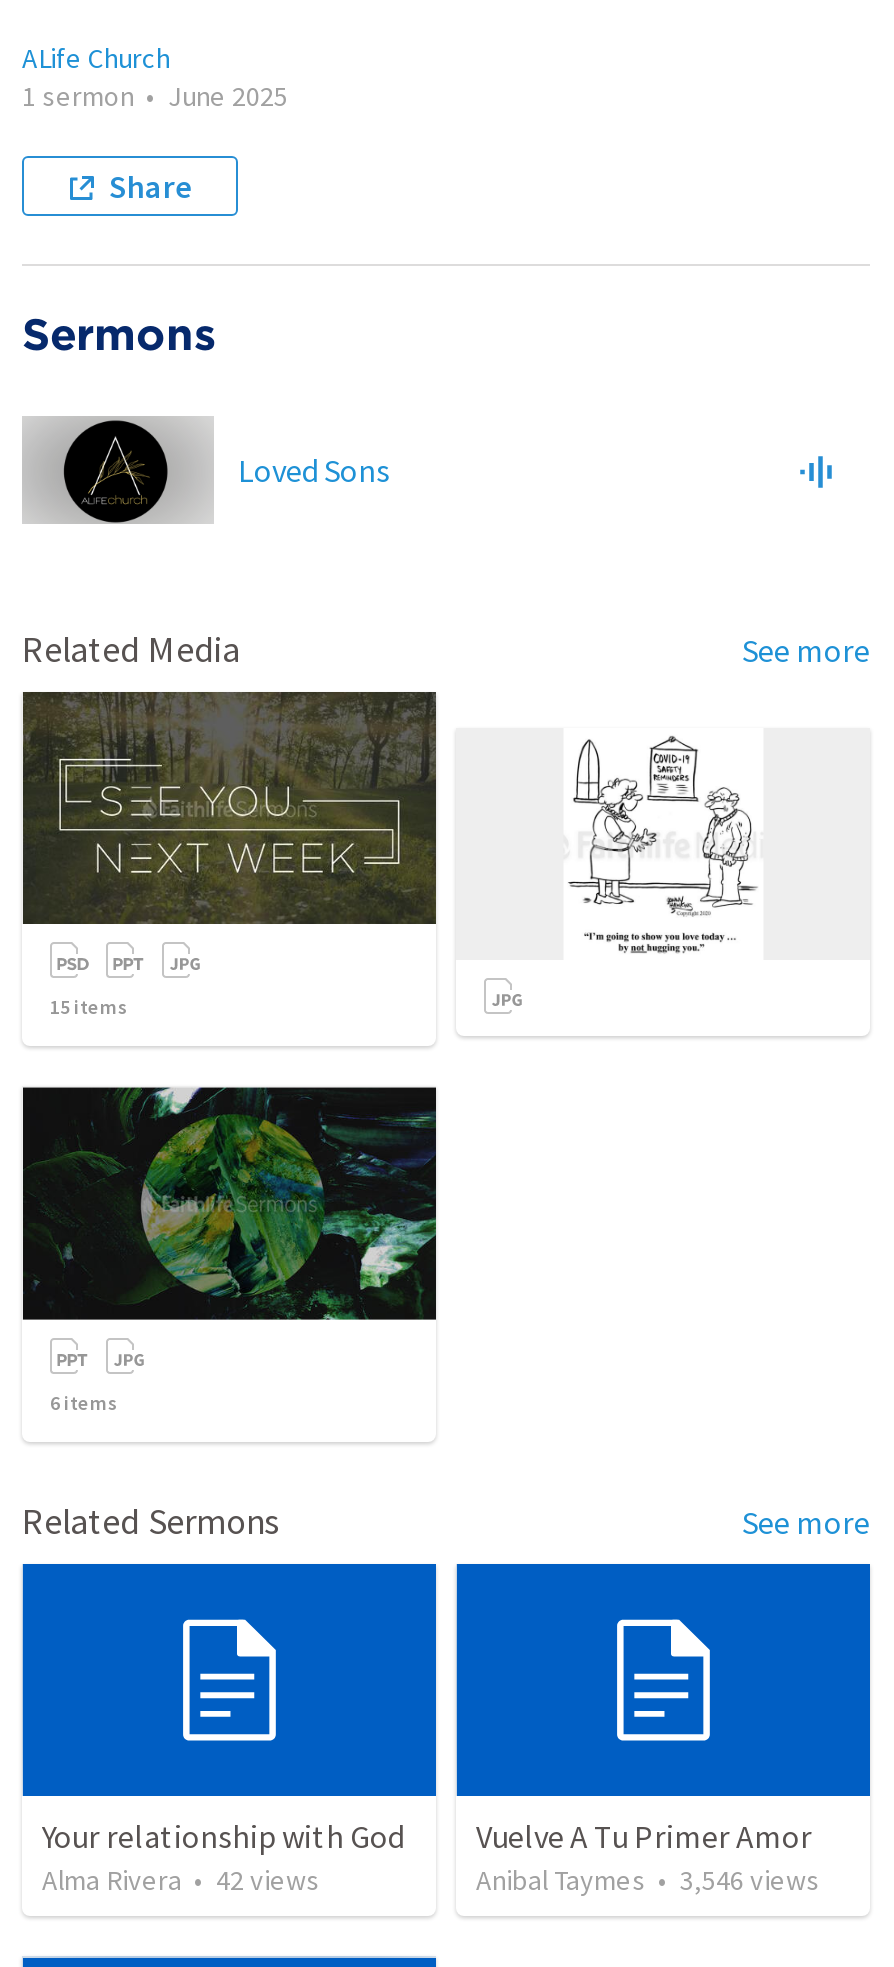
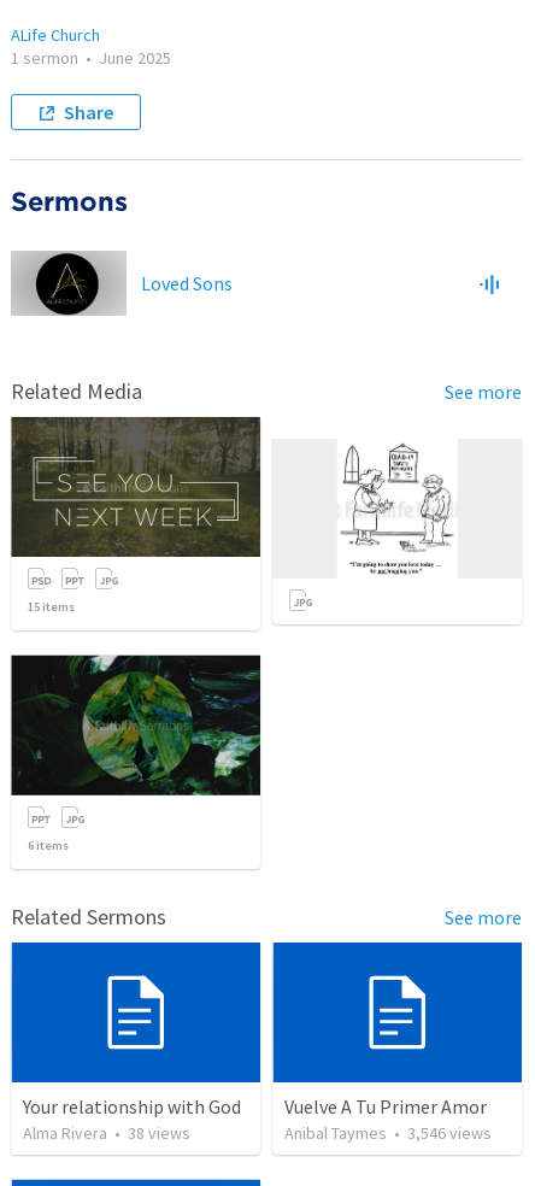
[42,1863,320,1899] Alma Rivera • 42 views -> [23,1122,190,1144] Alma Rivera • 38 views

